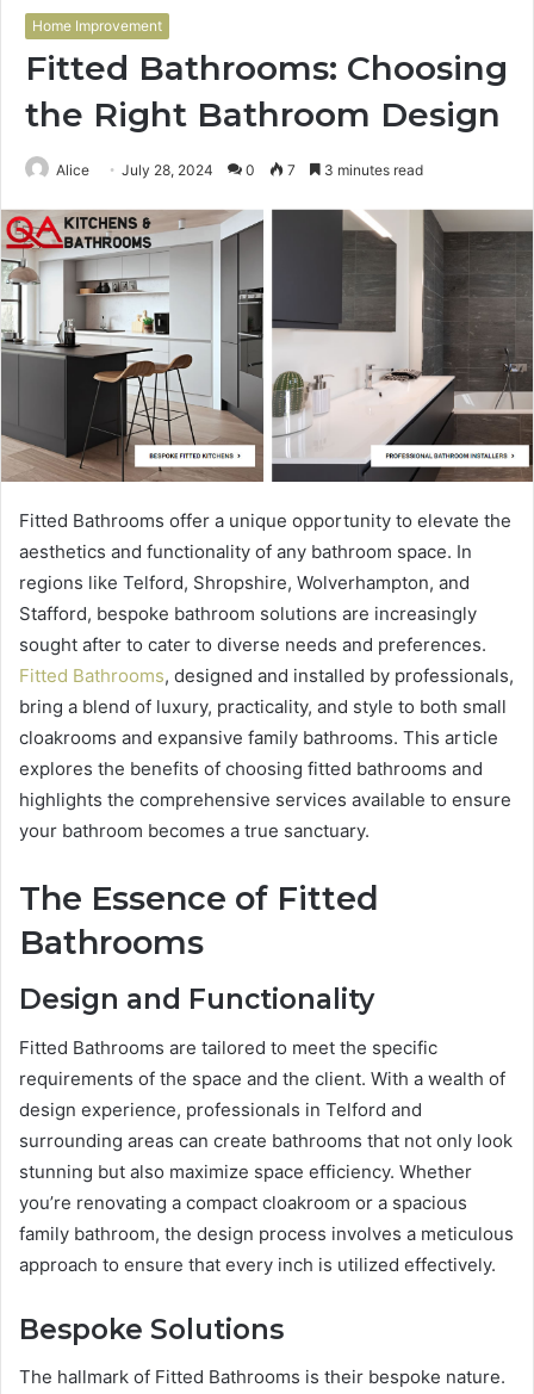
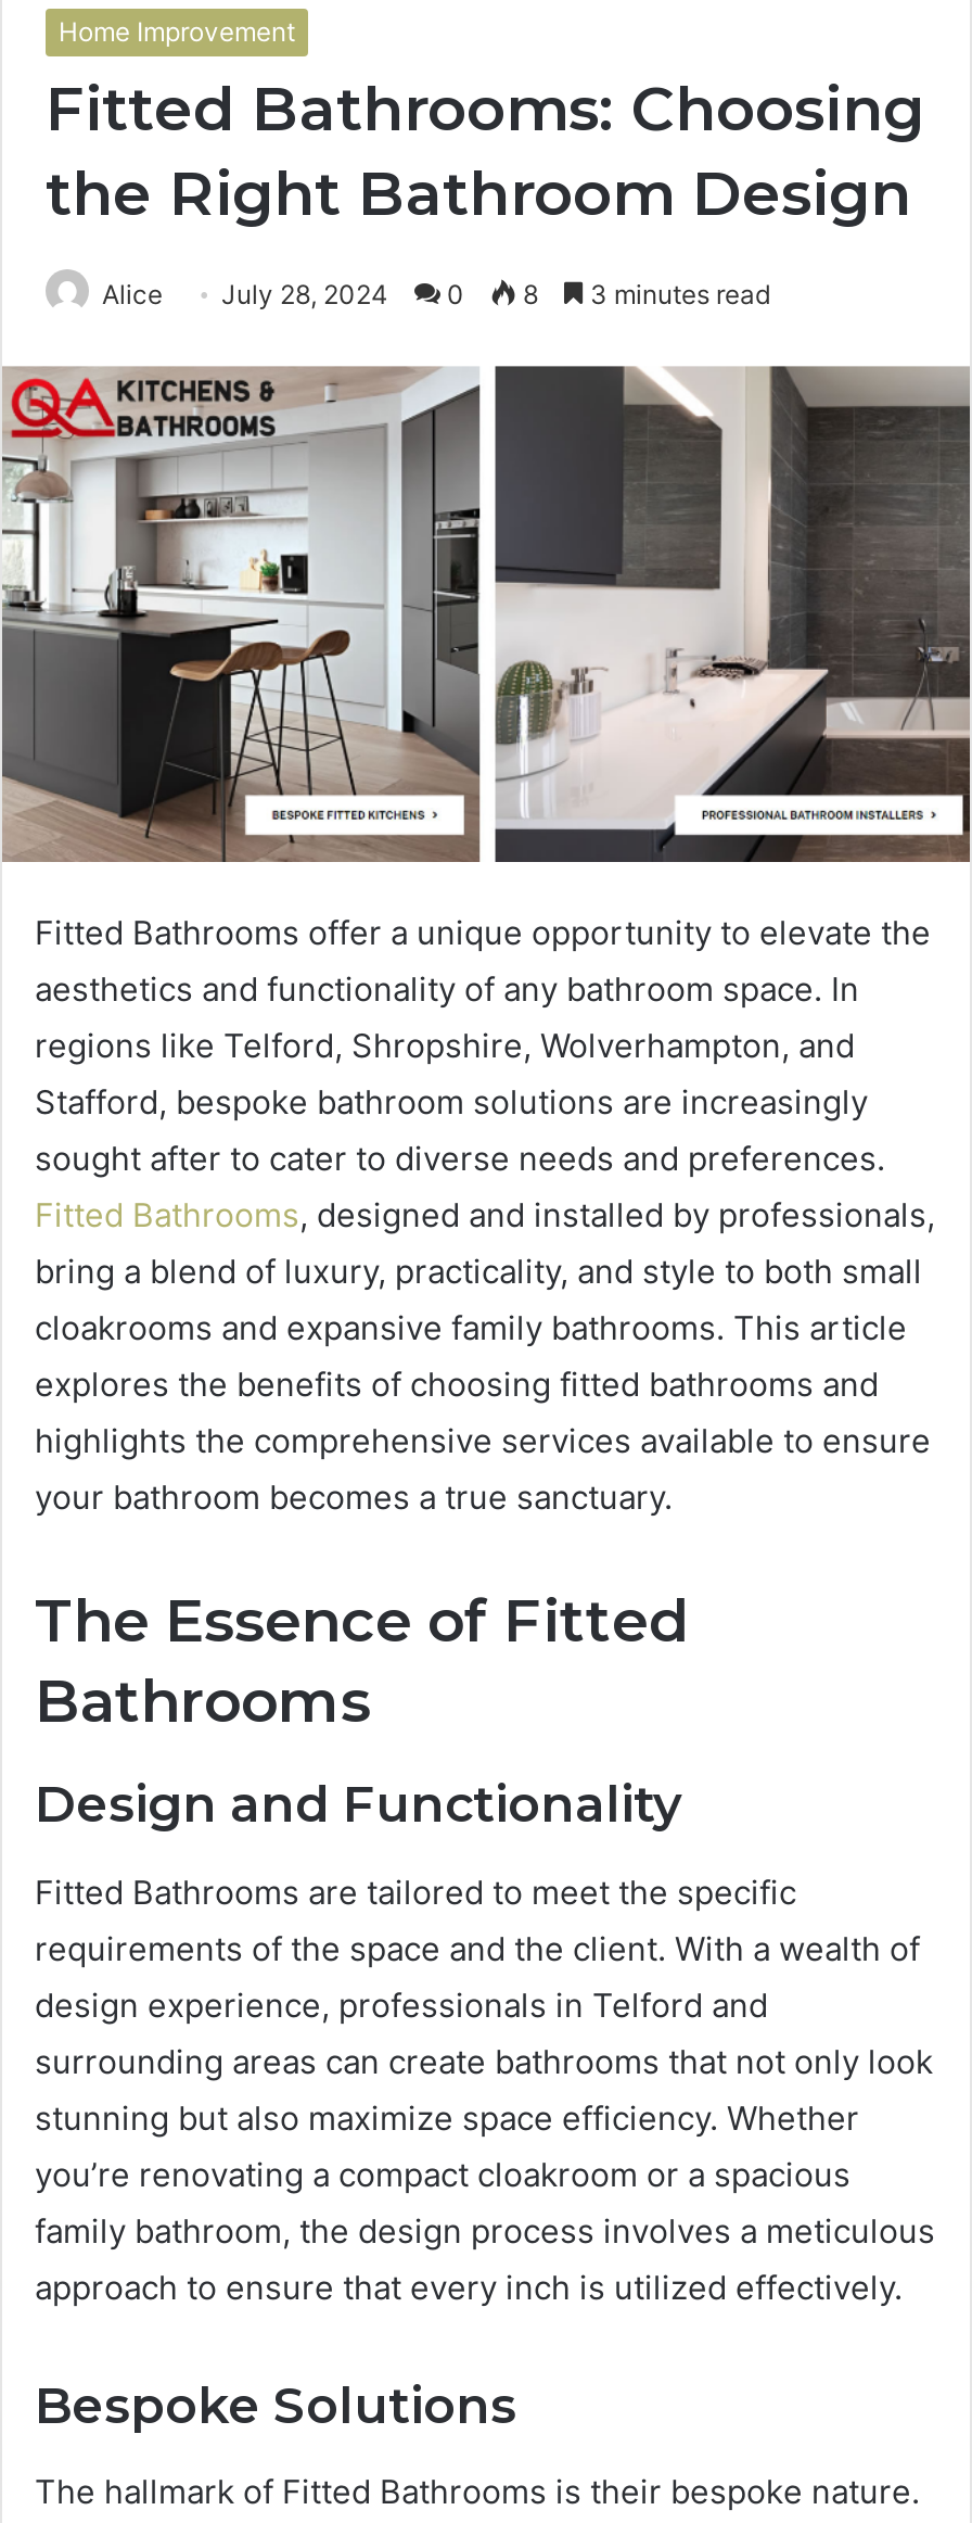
[56,161,423,179] Alice July 28, 2024 0 7 3 minutes read -> [102,278,770,310] Alice July 28, 2024 0 8 3 minutes read

